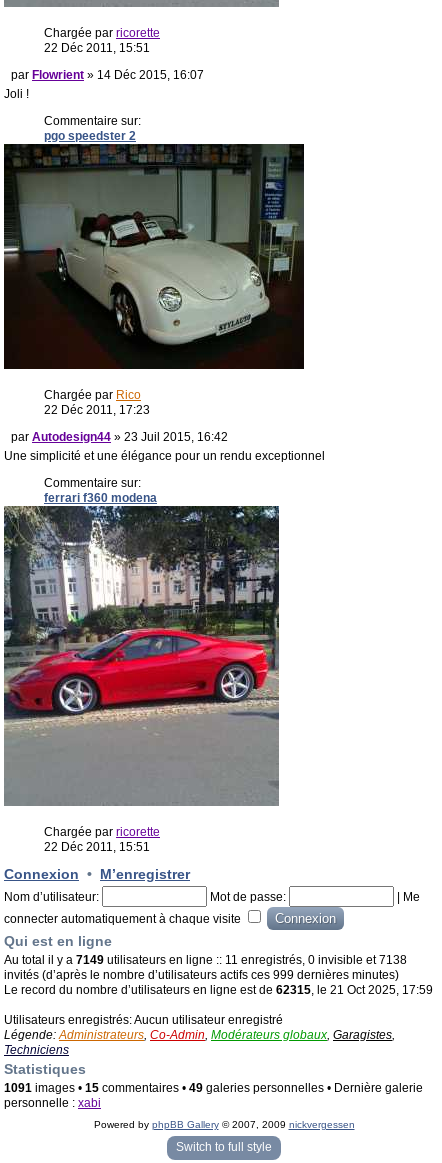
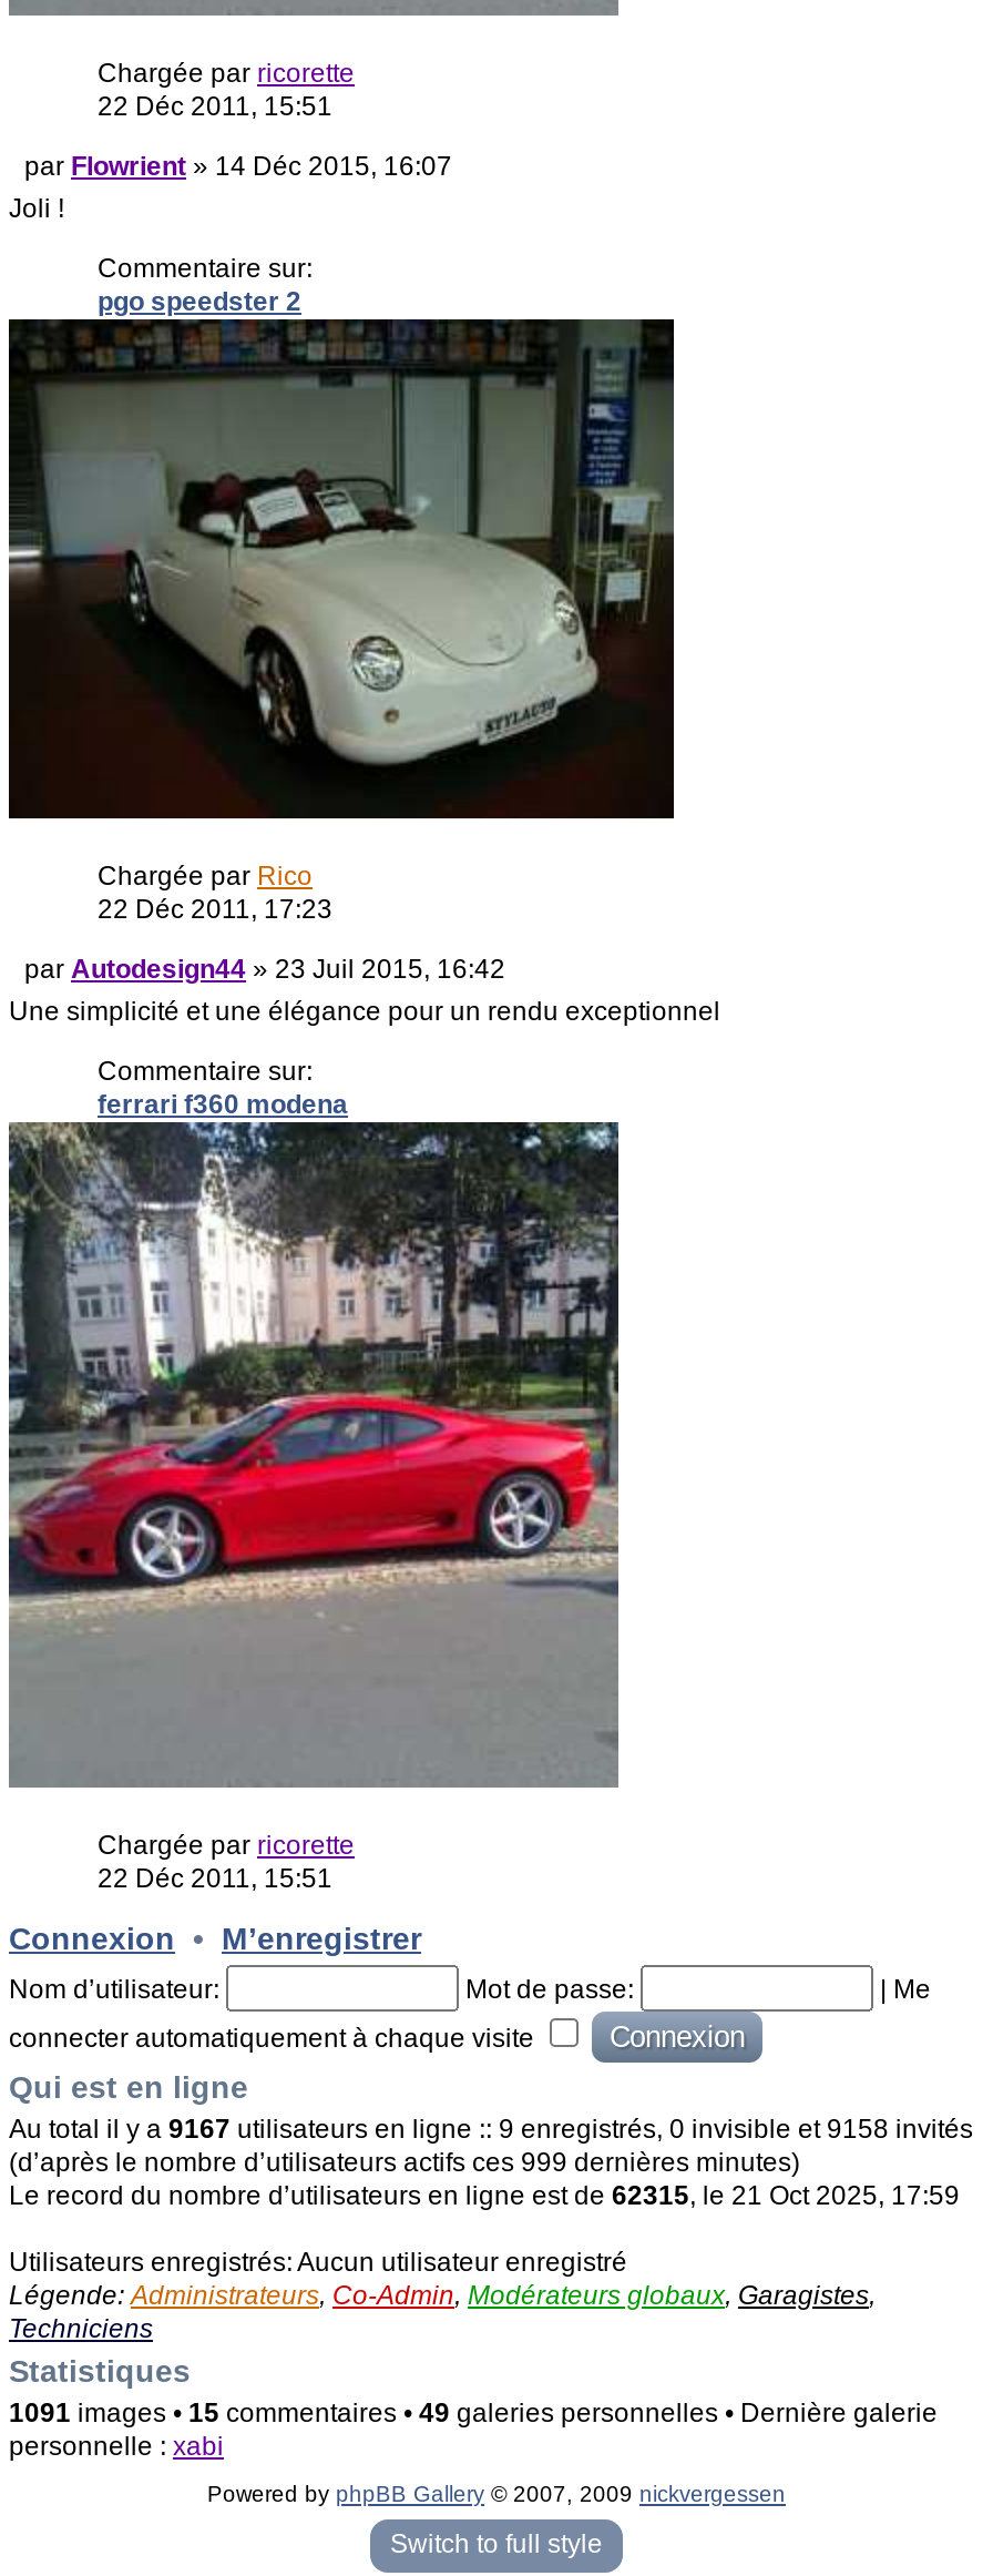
[4,953,407,982] Au total il y a 7149 utilisateurs en ligne :: 11 enregistrés, 0 invisible et 7138 | invités (d’après le nombre d’utilisateurs actifs ces 999 dernières minutes) -> [9,2113,973,2178] Au total il y a 9167 utilisateurs en ligne :: 9 enregistrés, 0 invisible et 9158 invités | (d’après le nombre d’utilisateurs actifs ces 999 dernières minutes)

